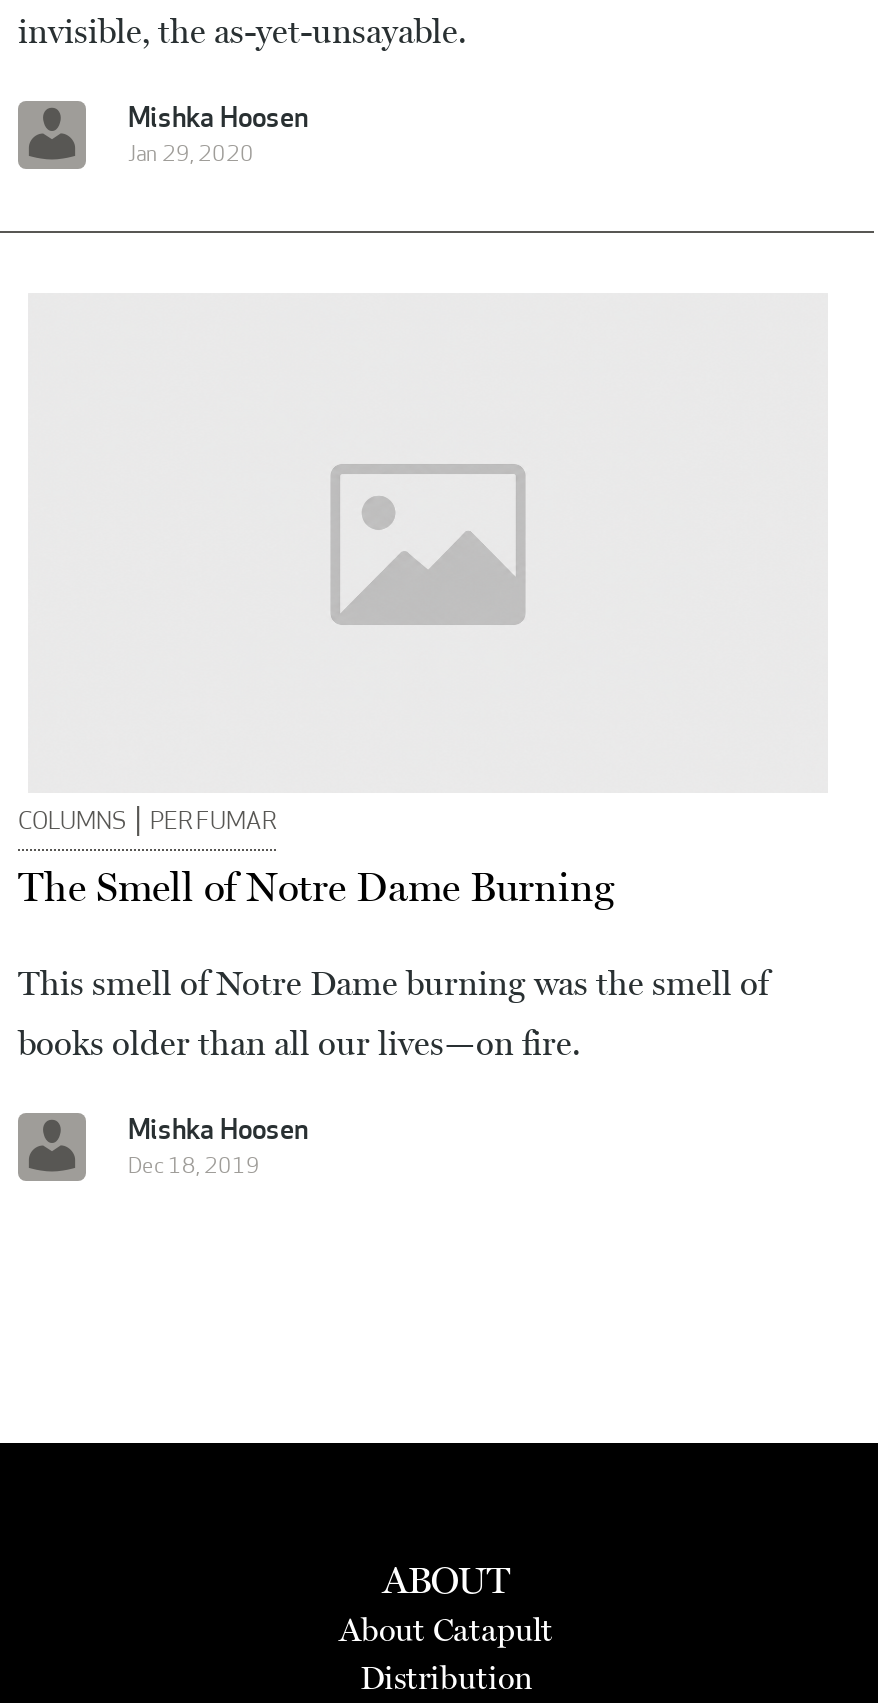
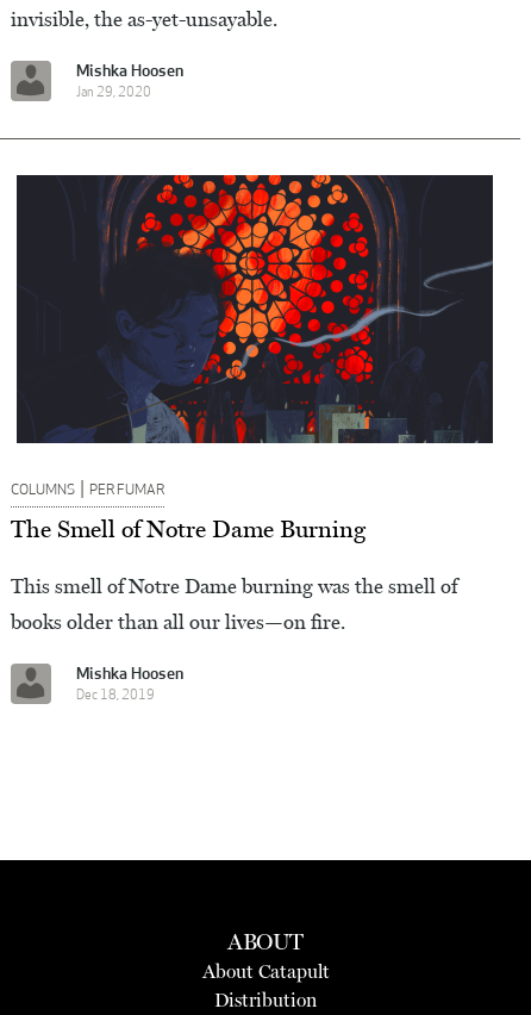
none -> [15,174,494,444] [image]

